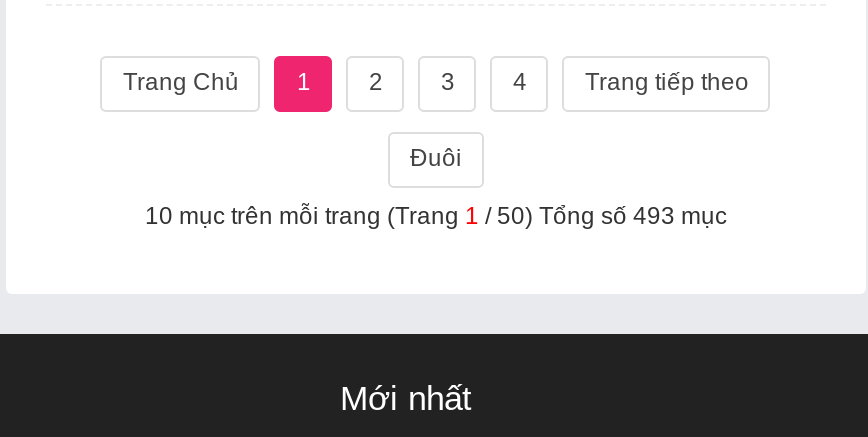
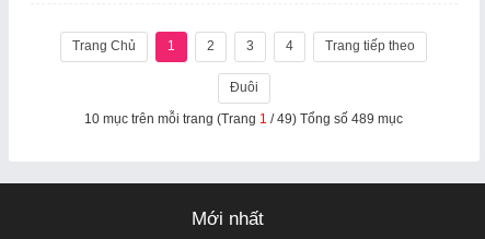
[145,202,727,230] 10 mục trên mỗi trang (Trang 1 / 50) Tổng số 493 mục -> [85,111,403,127] 10 mục trên mỗi trang (Trang 1 / 49) Tổng số 489 mục

